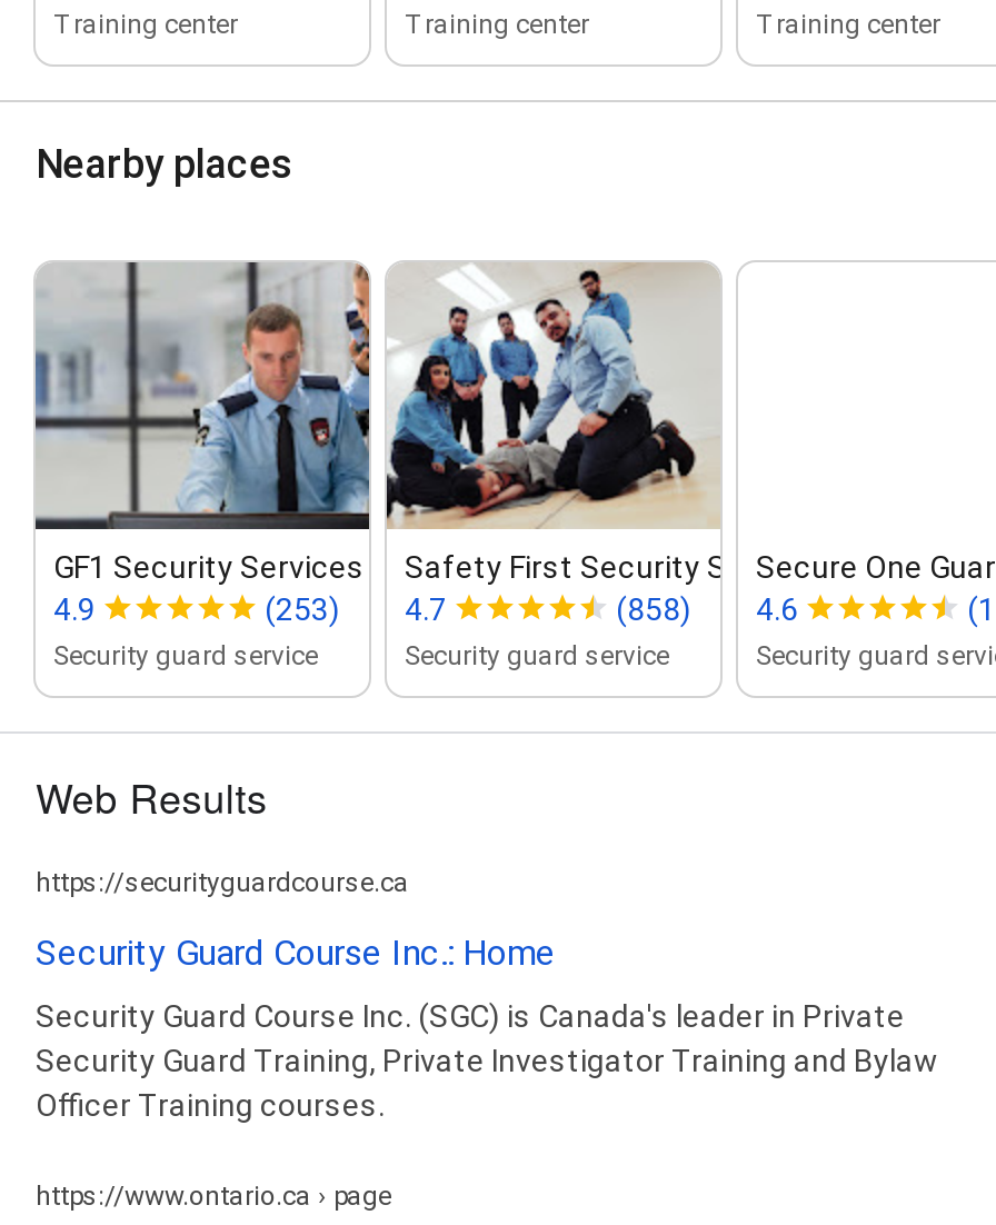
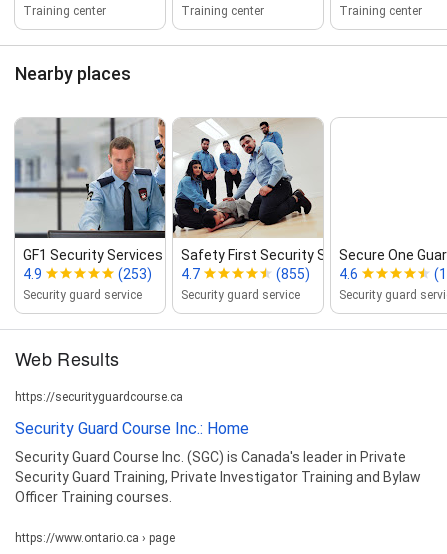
[616,591,798,626] (858) 4.6 -> [276,266,358,282] (855) 4.6

